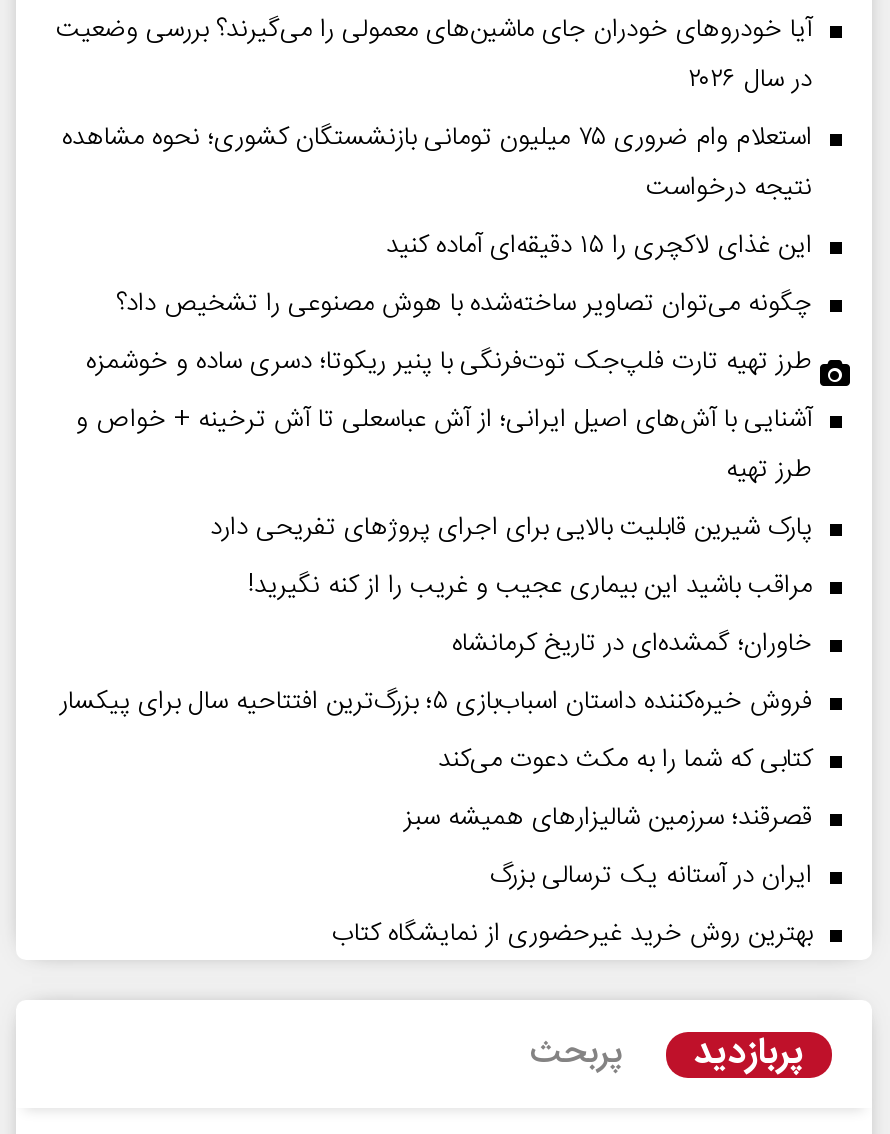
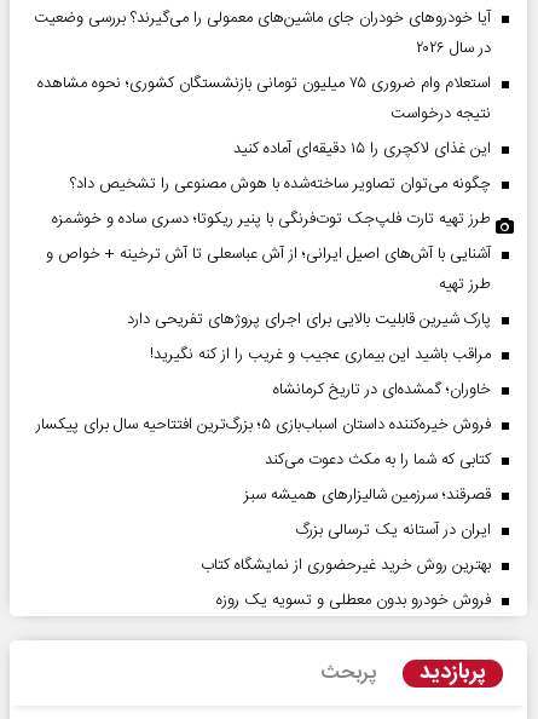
none -> [216,588,491,614] فروش خودرو بدون معطلی و تسویه یک روزه

